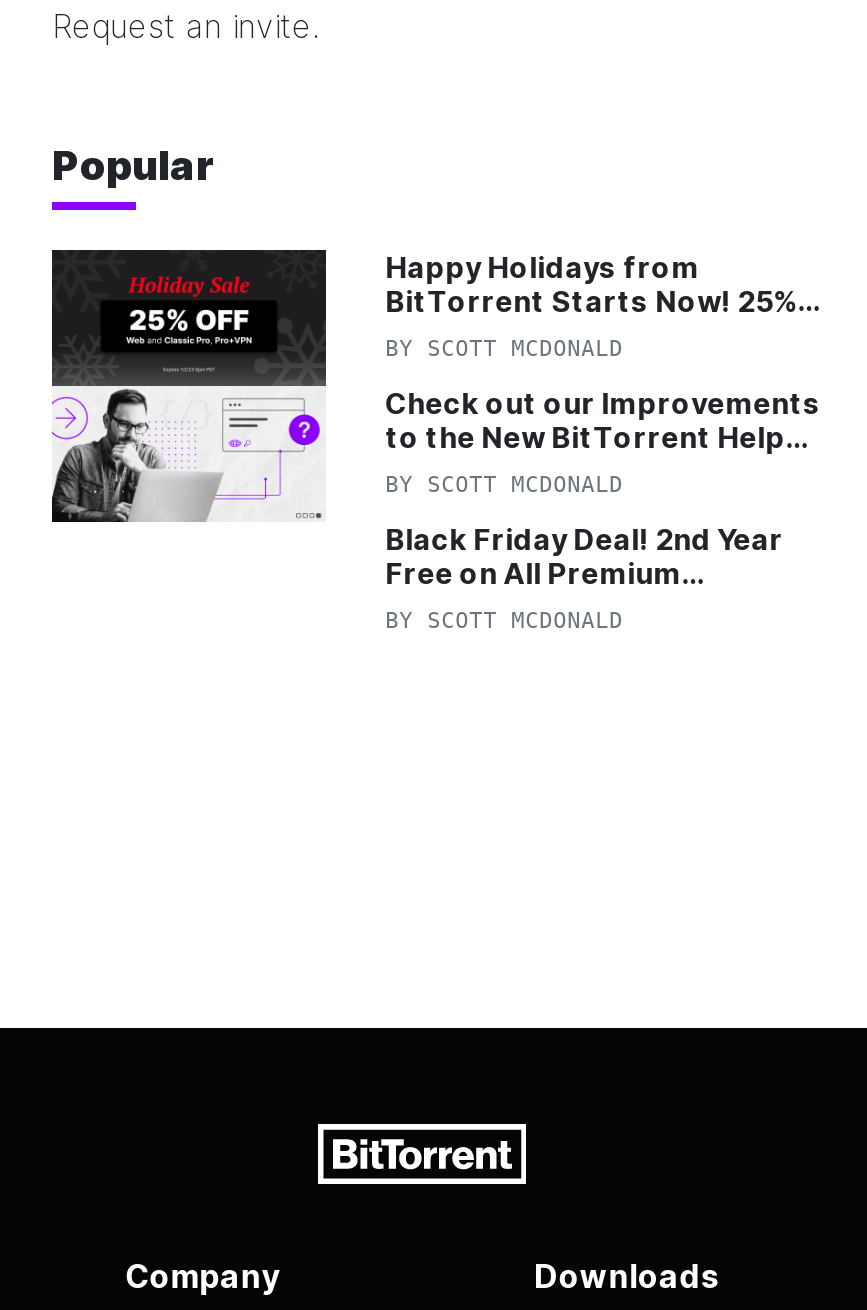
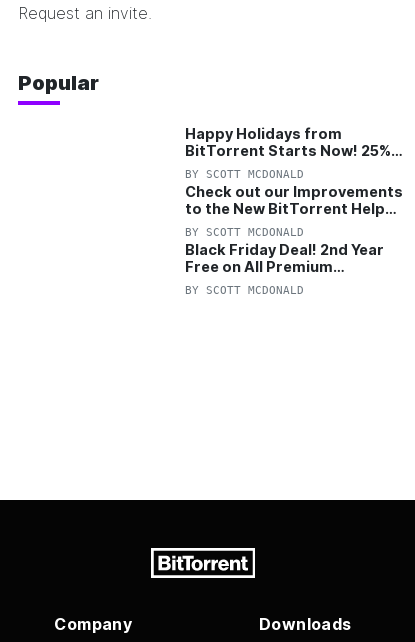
[50,248,328,524] [image] -> none

